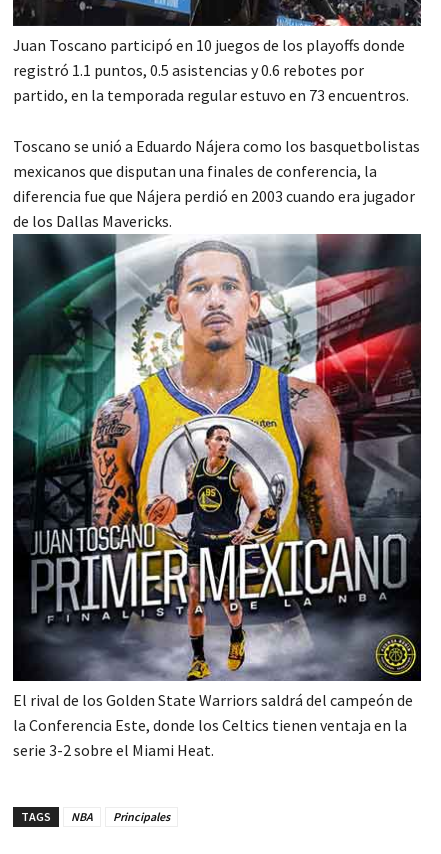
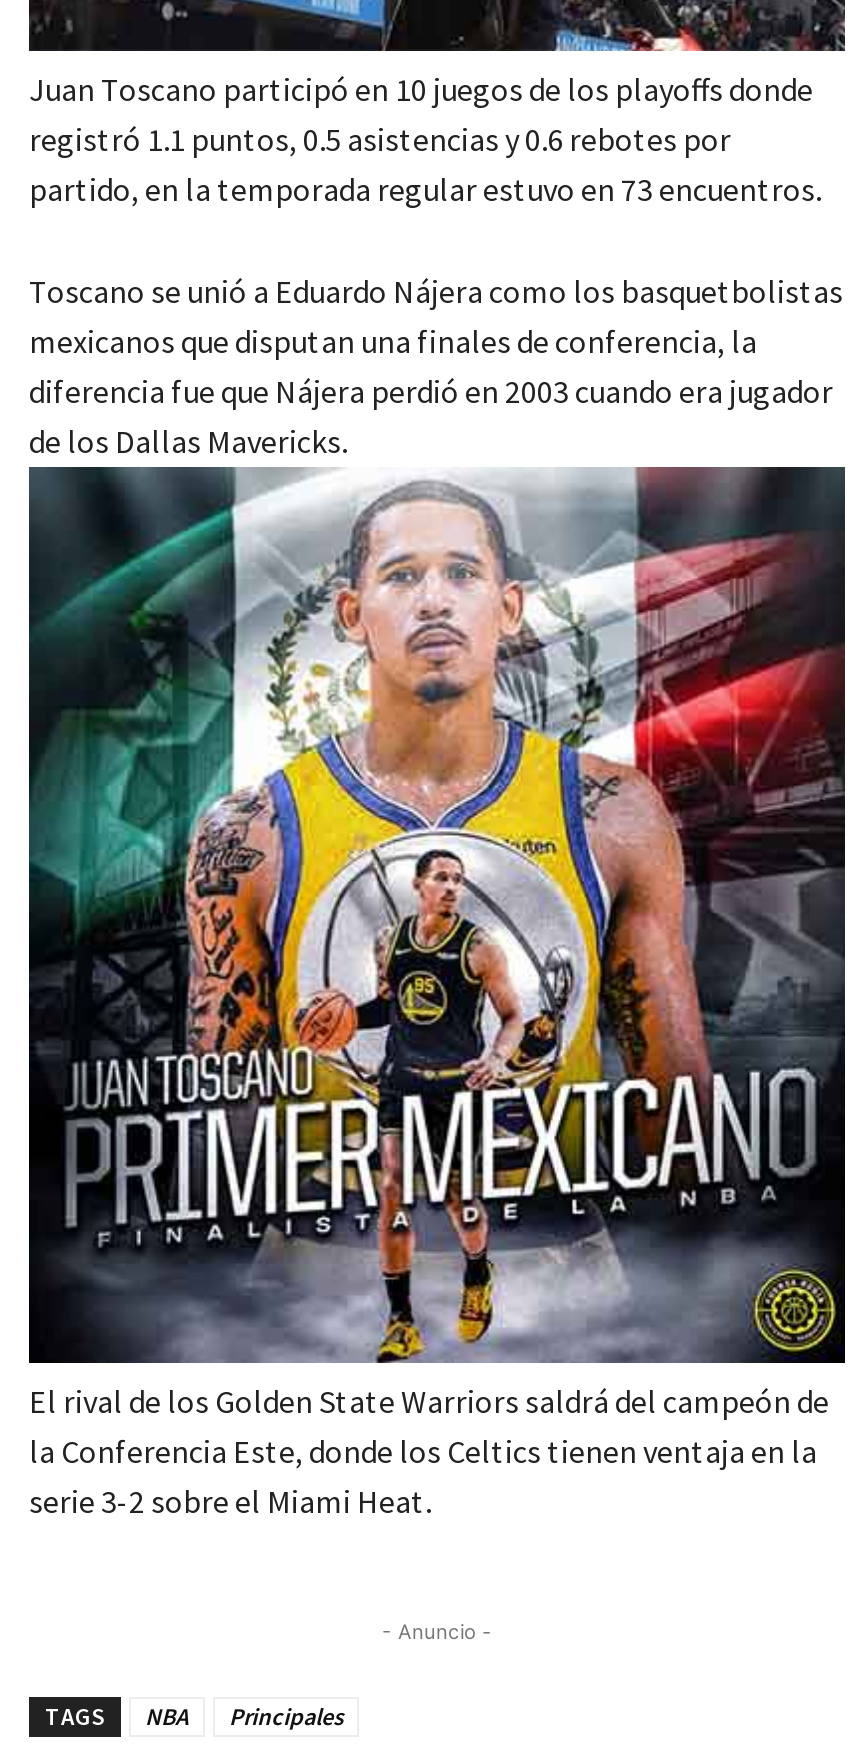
none -> [382,1619,492,1643] - Anuncio -

